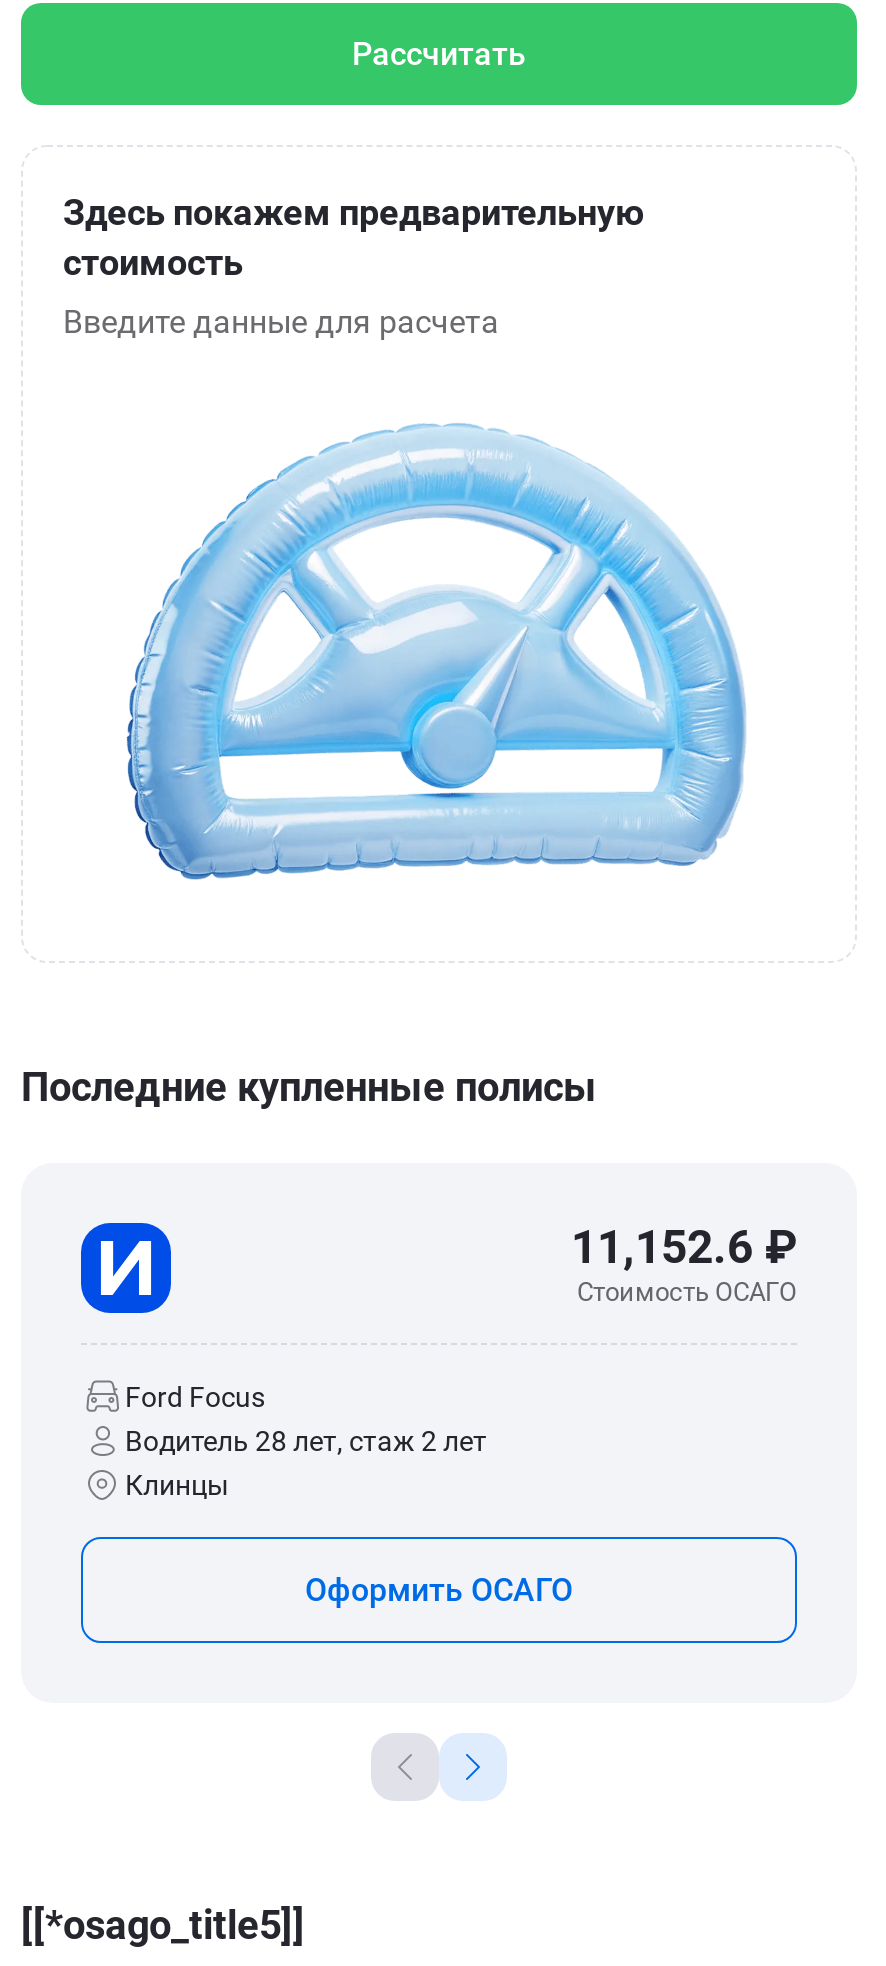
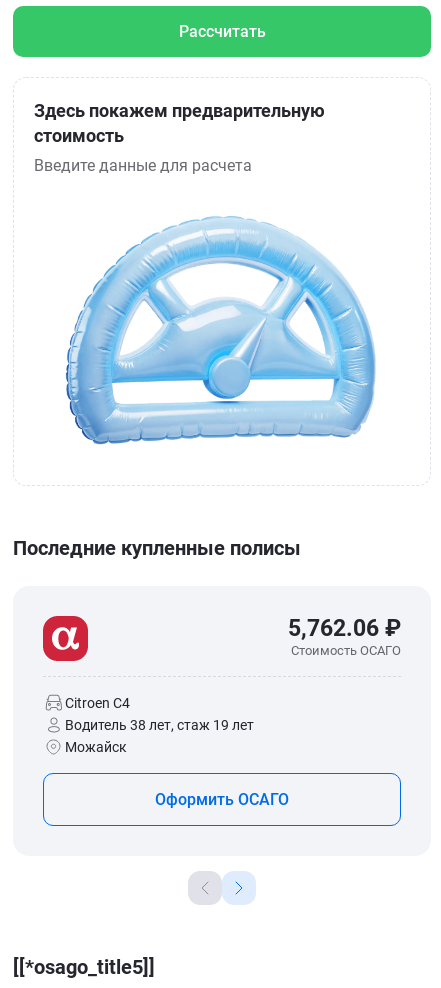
[79,1221,487,1501] [image] | Ford Focus | Водитель 28 лет, стаж 2 лет | Клинцы -> [42,615,254,755] [image] | Citroen C4 | Водитель 38 лет, стаж 19 лет | Можайск
[571,1221,797,1275] 11,152.6 ₽ -> [288,615,401,642] 5,762.06 ₽

